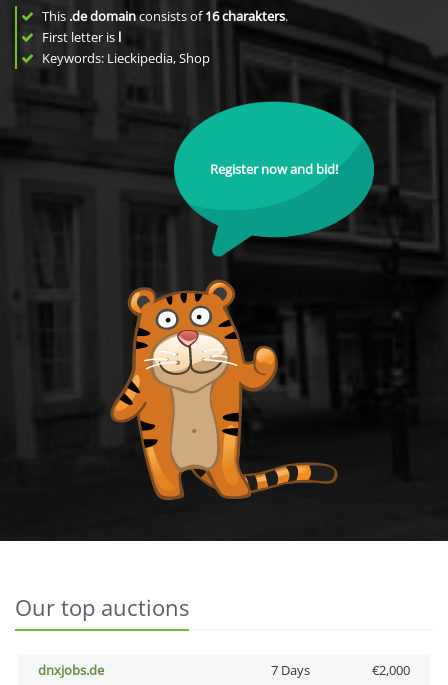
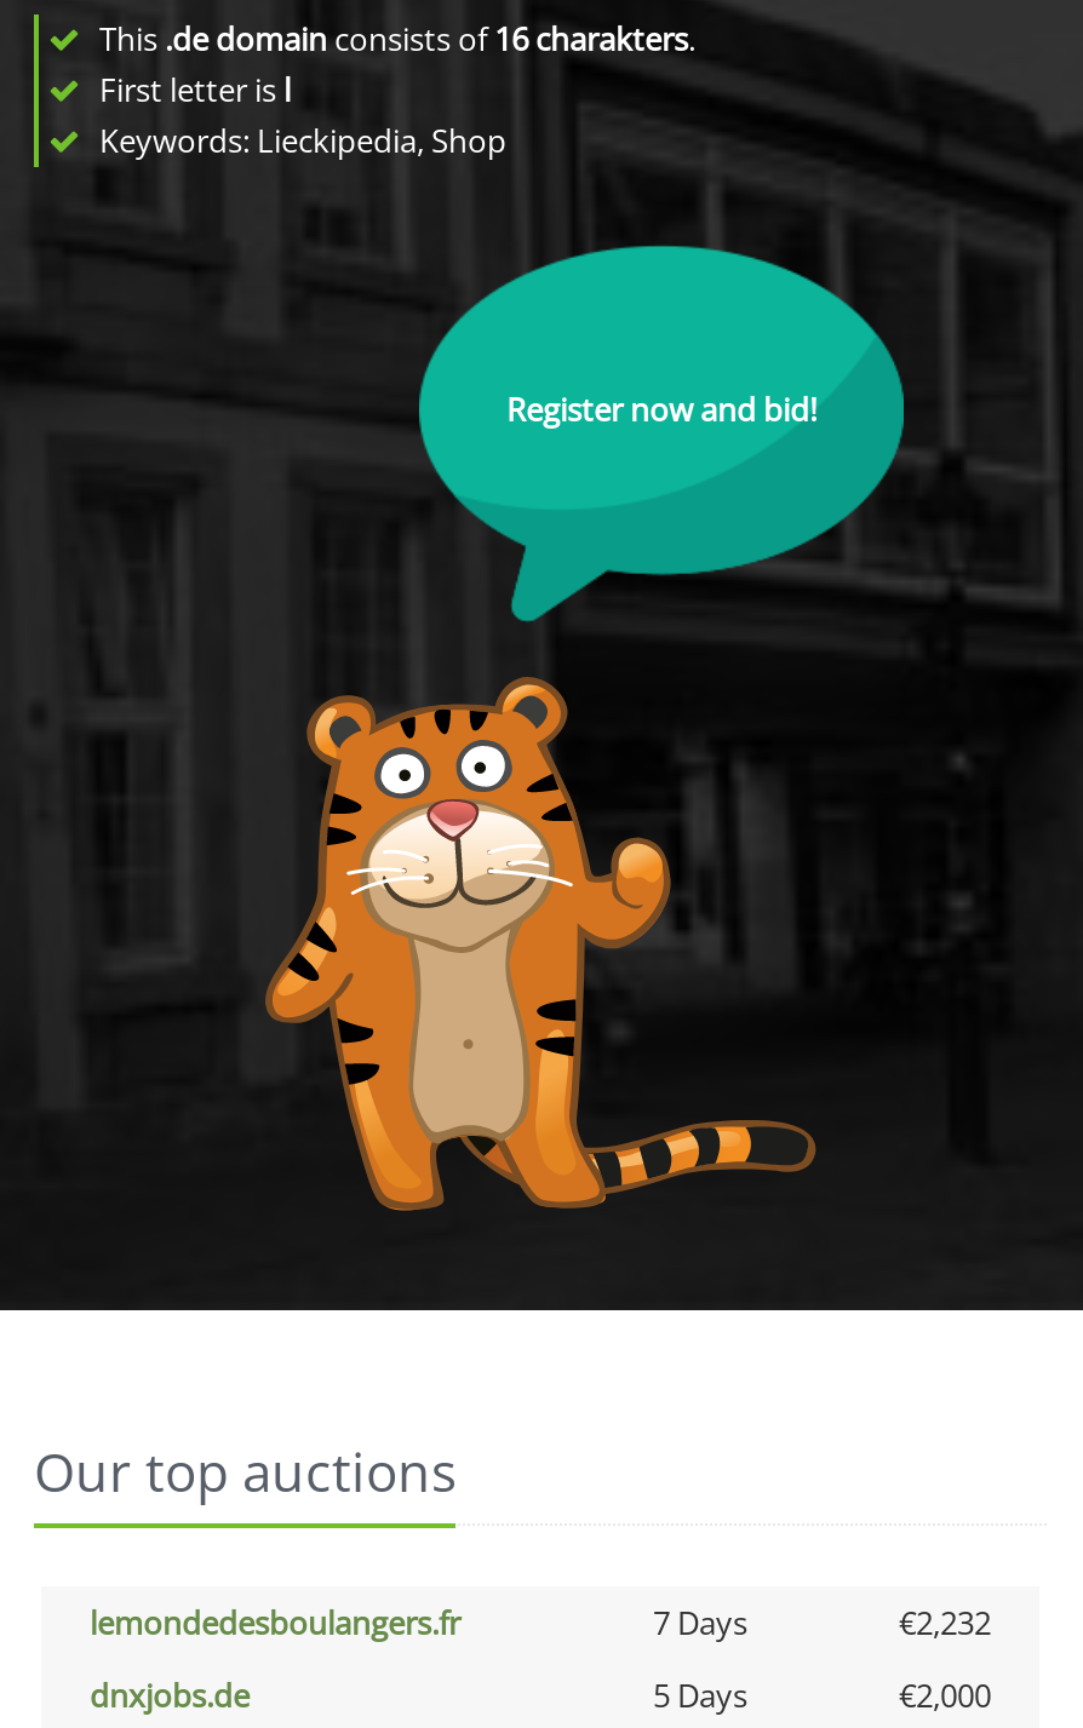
none -> [90,1601,991,1644] lemondedesboulangers.fr | 7 Days | €2,232
[270,661,309,679] 7 Days -> [653,1674,747,1717] 5 Days

